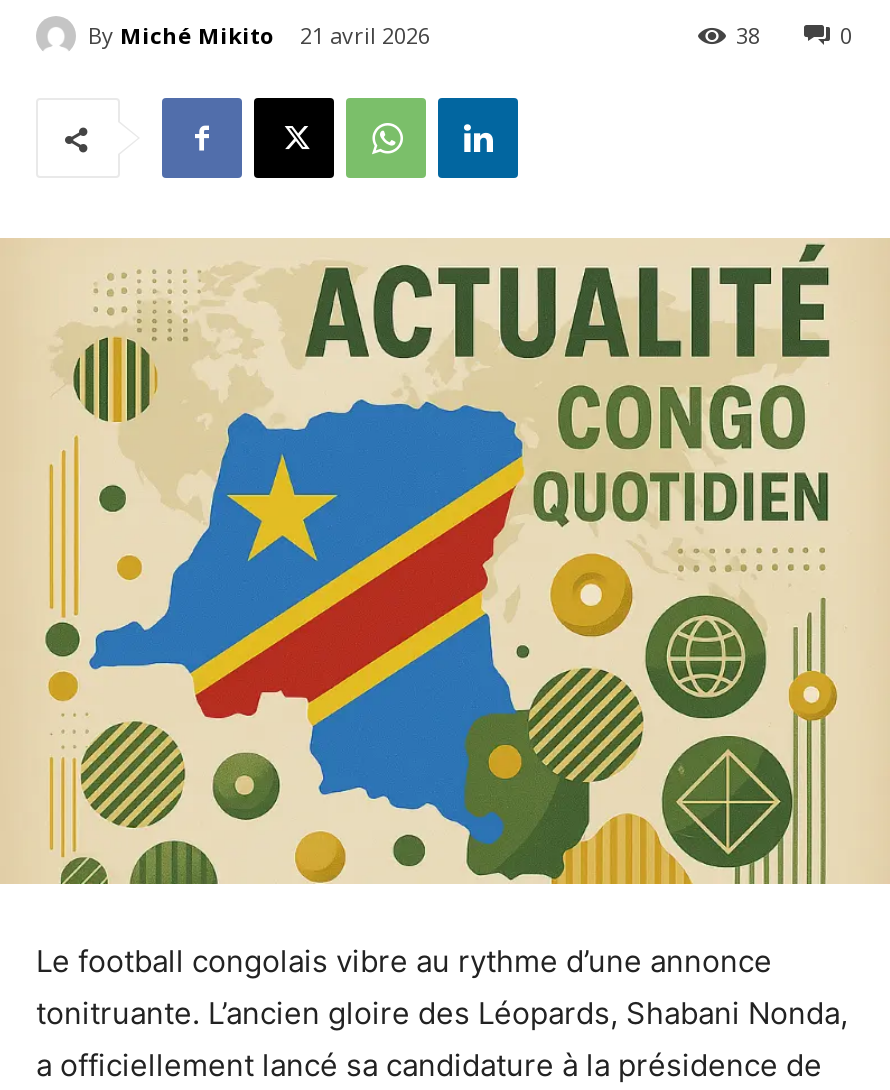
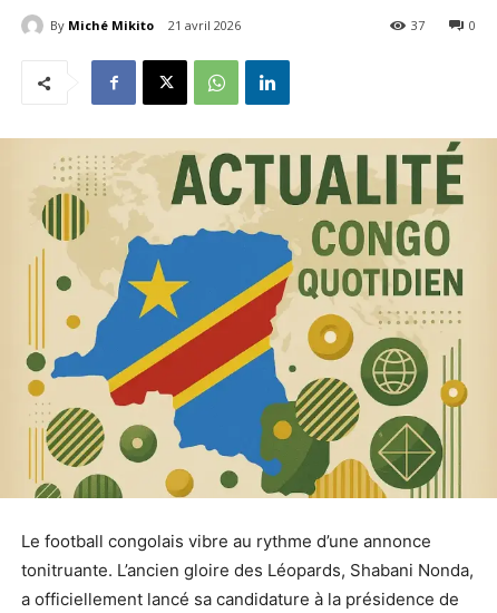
[736,20,760,50] 38 -> [411,17,425,34] 37

